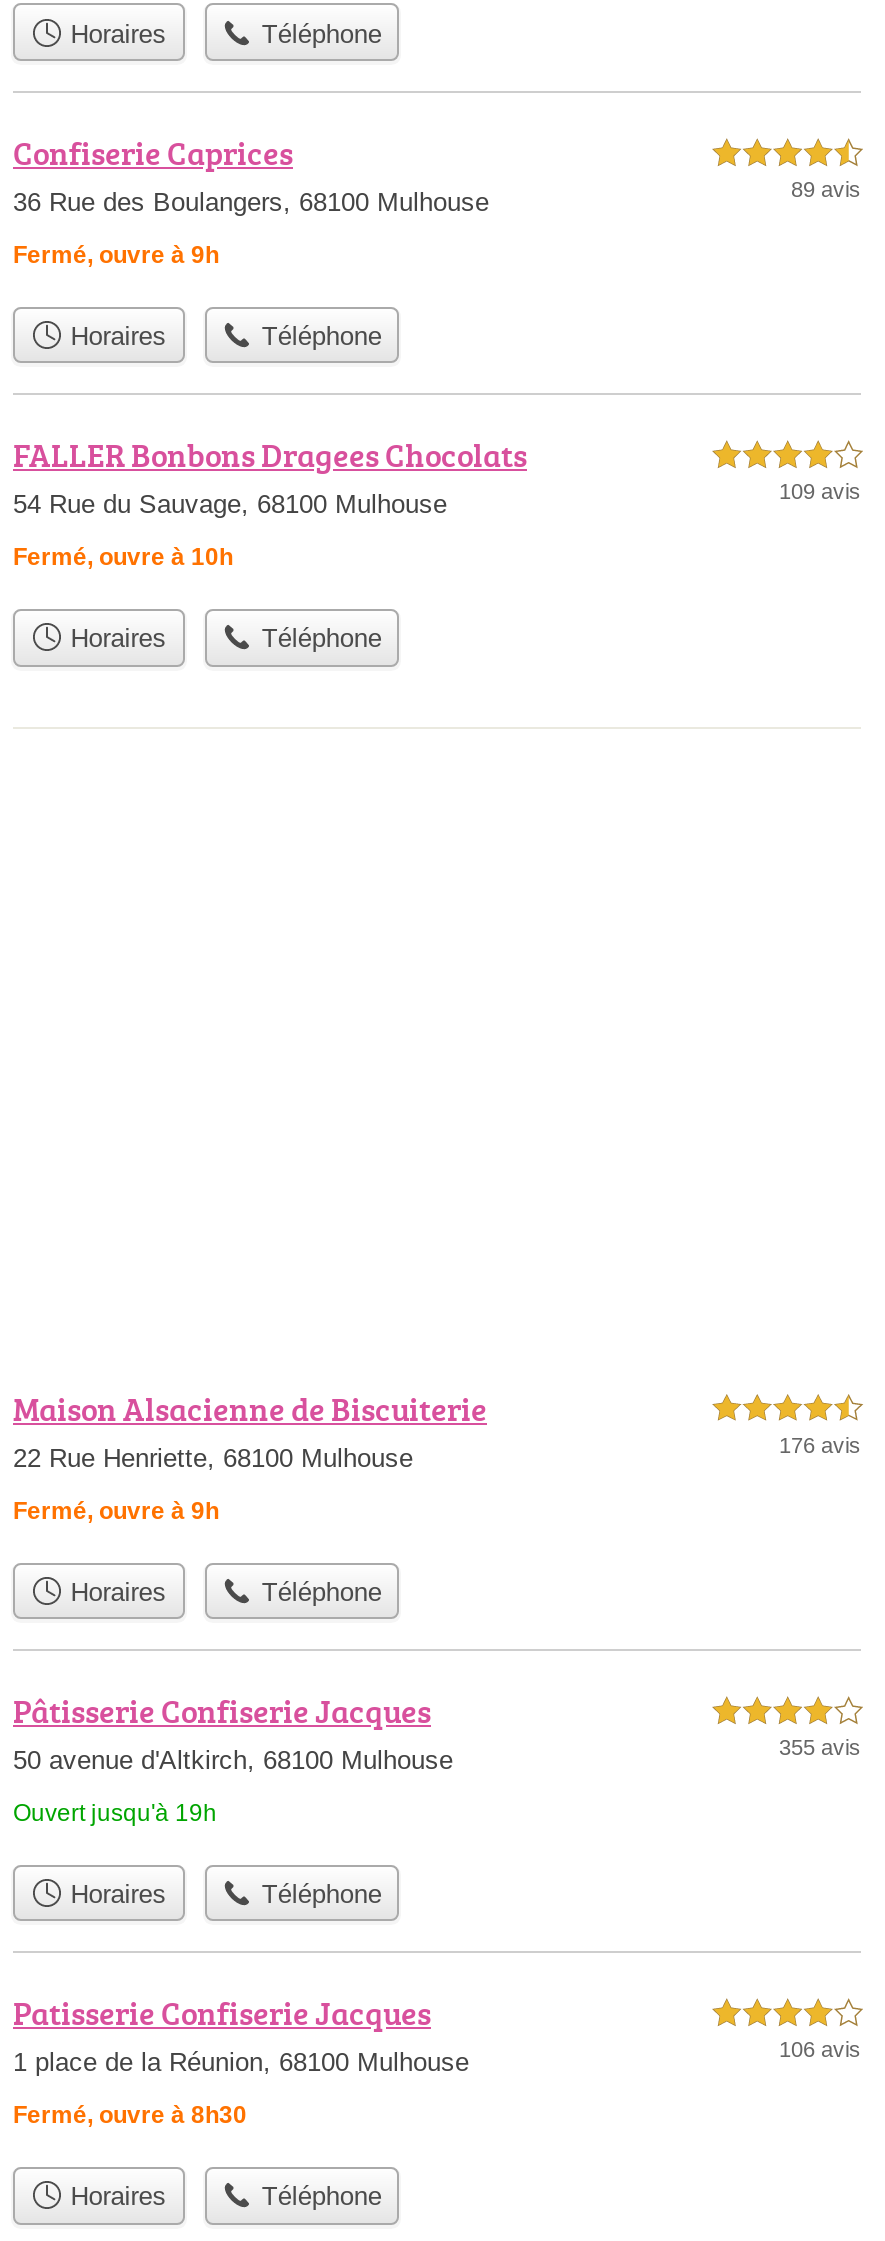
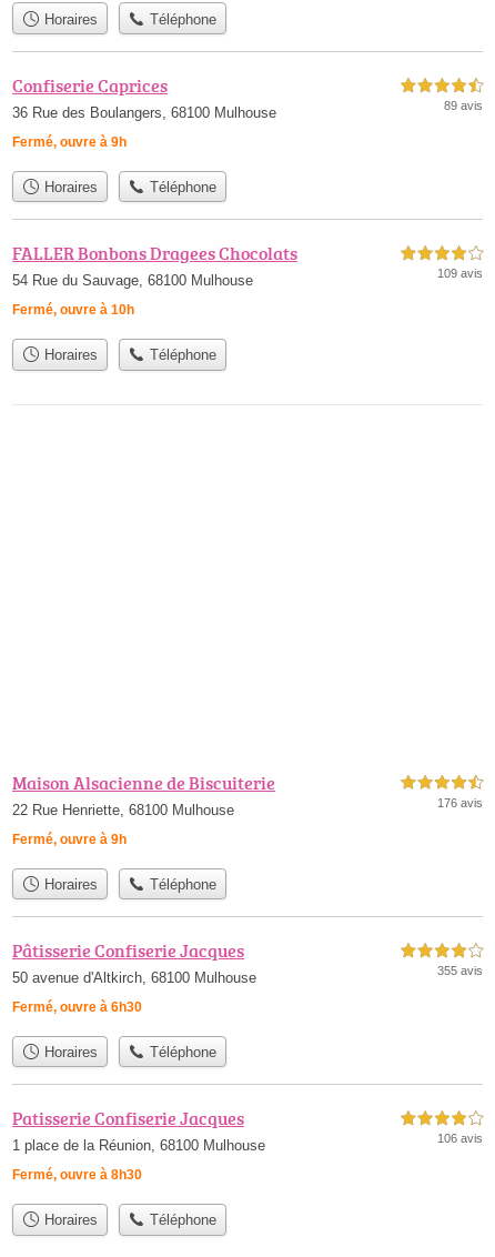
[13,1799,217,1827] Ouvert jusqu'à 19h -> [12,999,142,1015] Fermé, ouvre à 6h30

